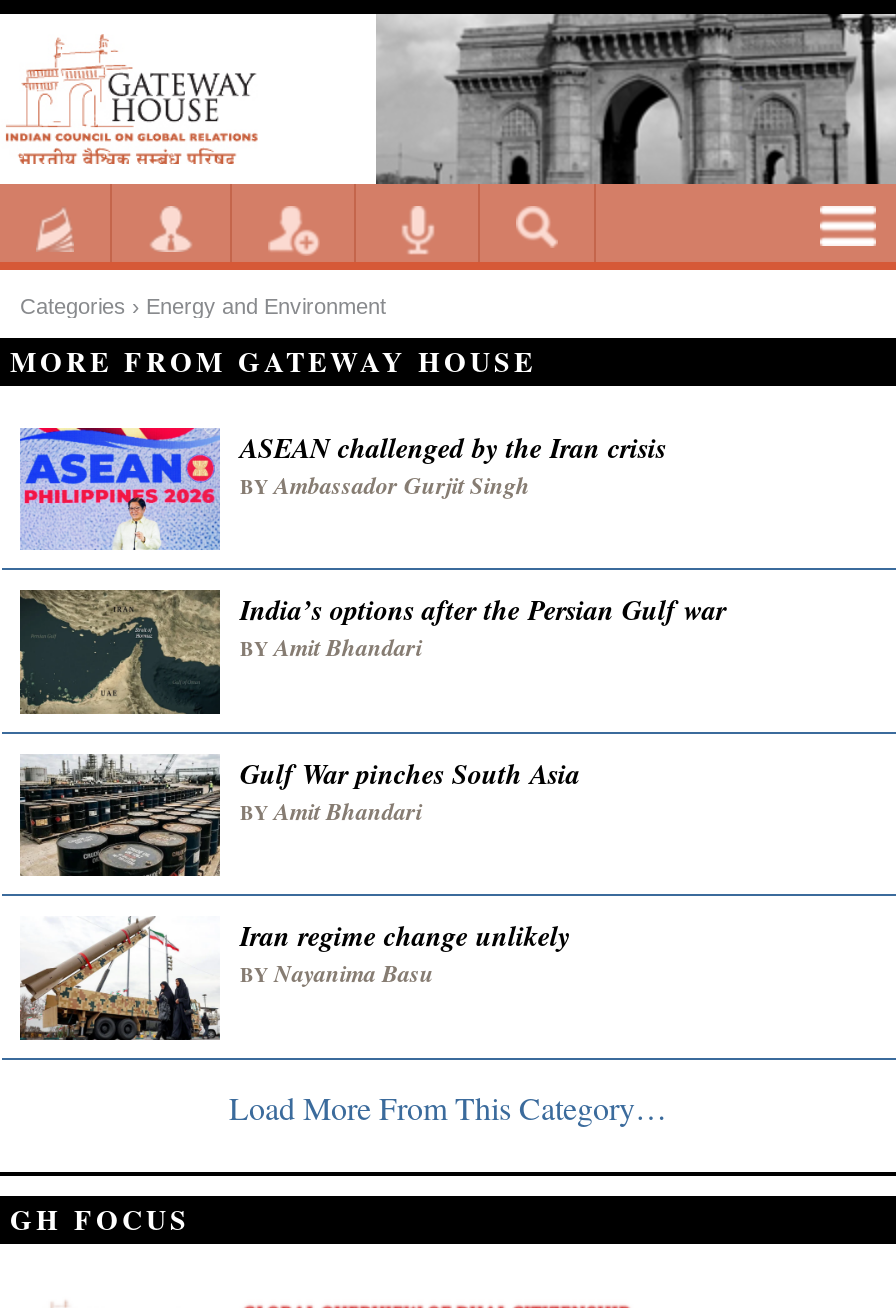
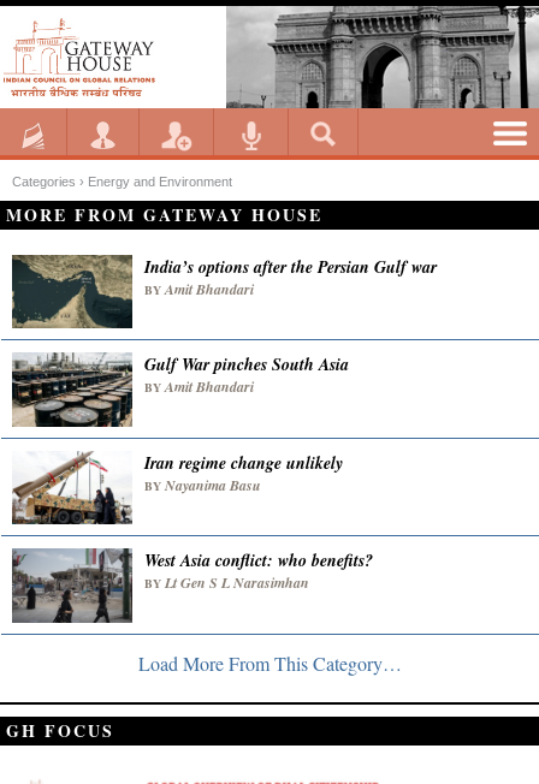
[20,426,666,550] [image] | ASEAN challenged by the Iran crisis | BY Ambassador Gurjit Singh -> none
moved [18,586,726,991] -> [11,251,437,495]: [image] | India’s options after the Persian Gulf war | BY Amit Bhandari | Gulf War pinches South Asia | BY Amit Bhandari | Iran regime change unlikely | BY Nayanima Basu
none -> [11,547,373,623] [image] | West Asia conflict: who benefits? | BY Lt Gen S L Narasimhan

